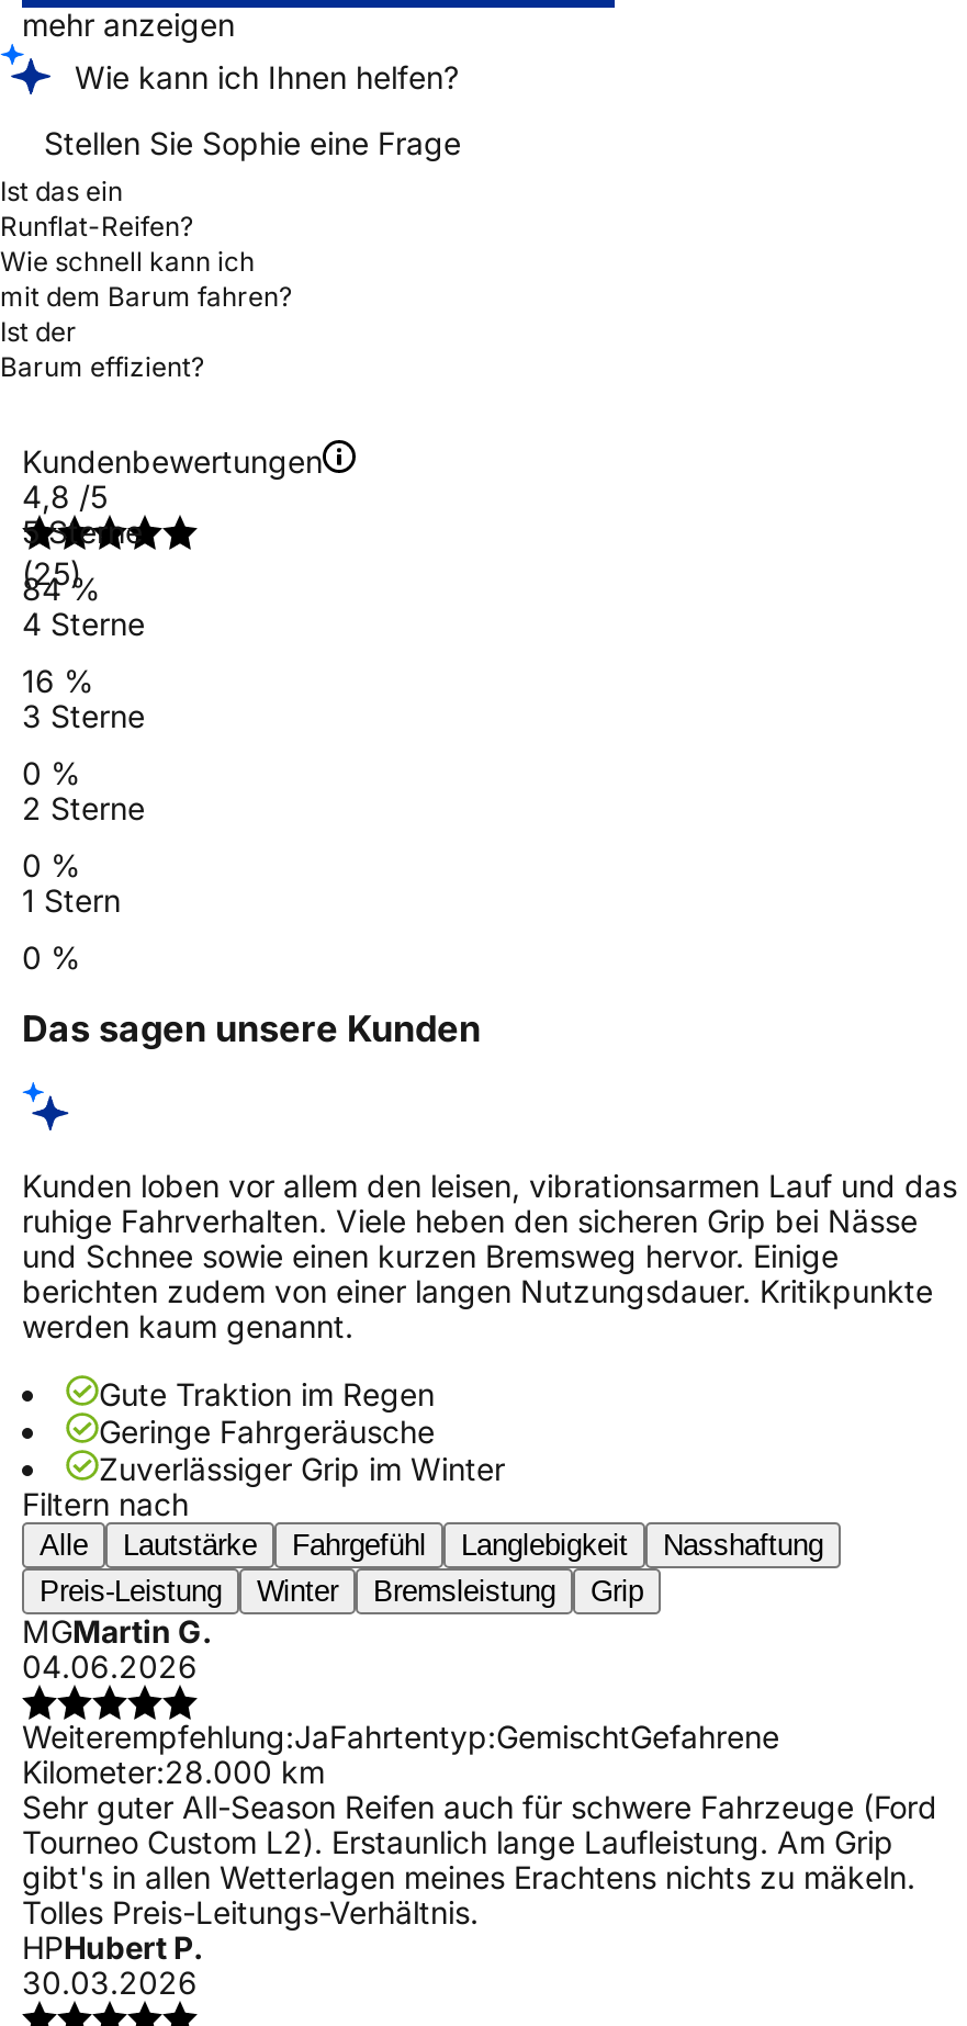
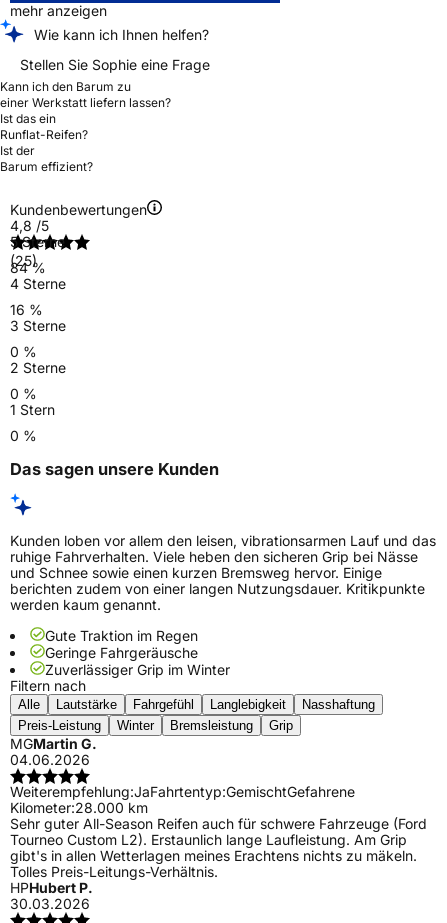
none -> [0,79,171,110] Kann ich den Barum zu | einer Werkstatt liefern lassen?
moved [0,174,193,242] -> [0,111,88,142]: Ist das ein | Runflat-Reifen?
[0,244,292,312] Wie schnell kann ich | mit dem Barum fahren? -> none

